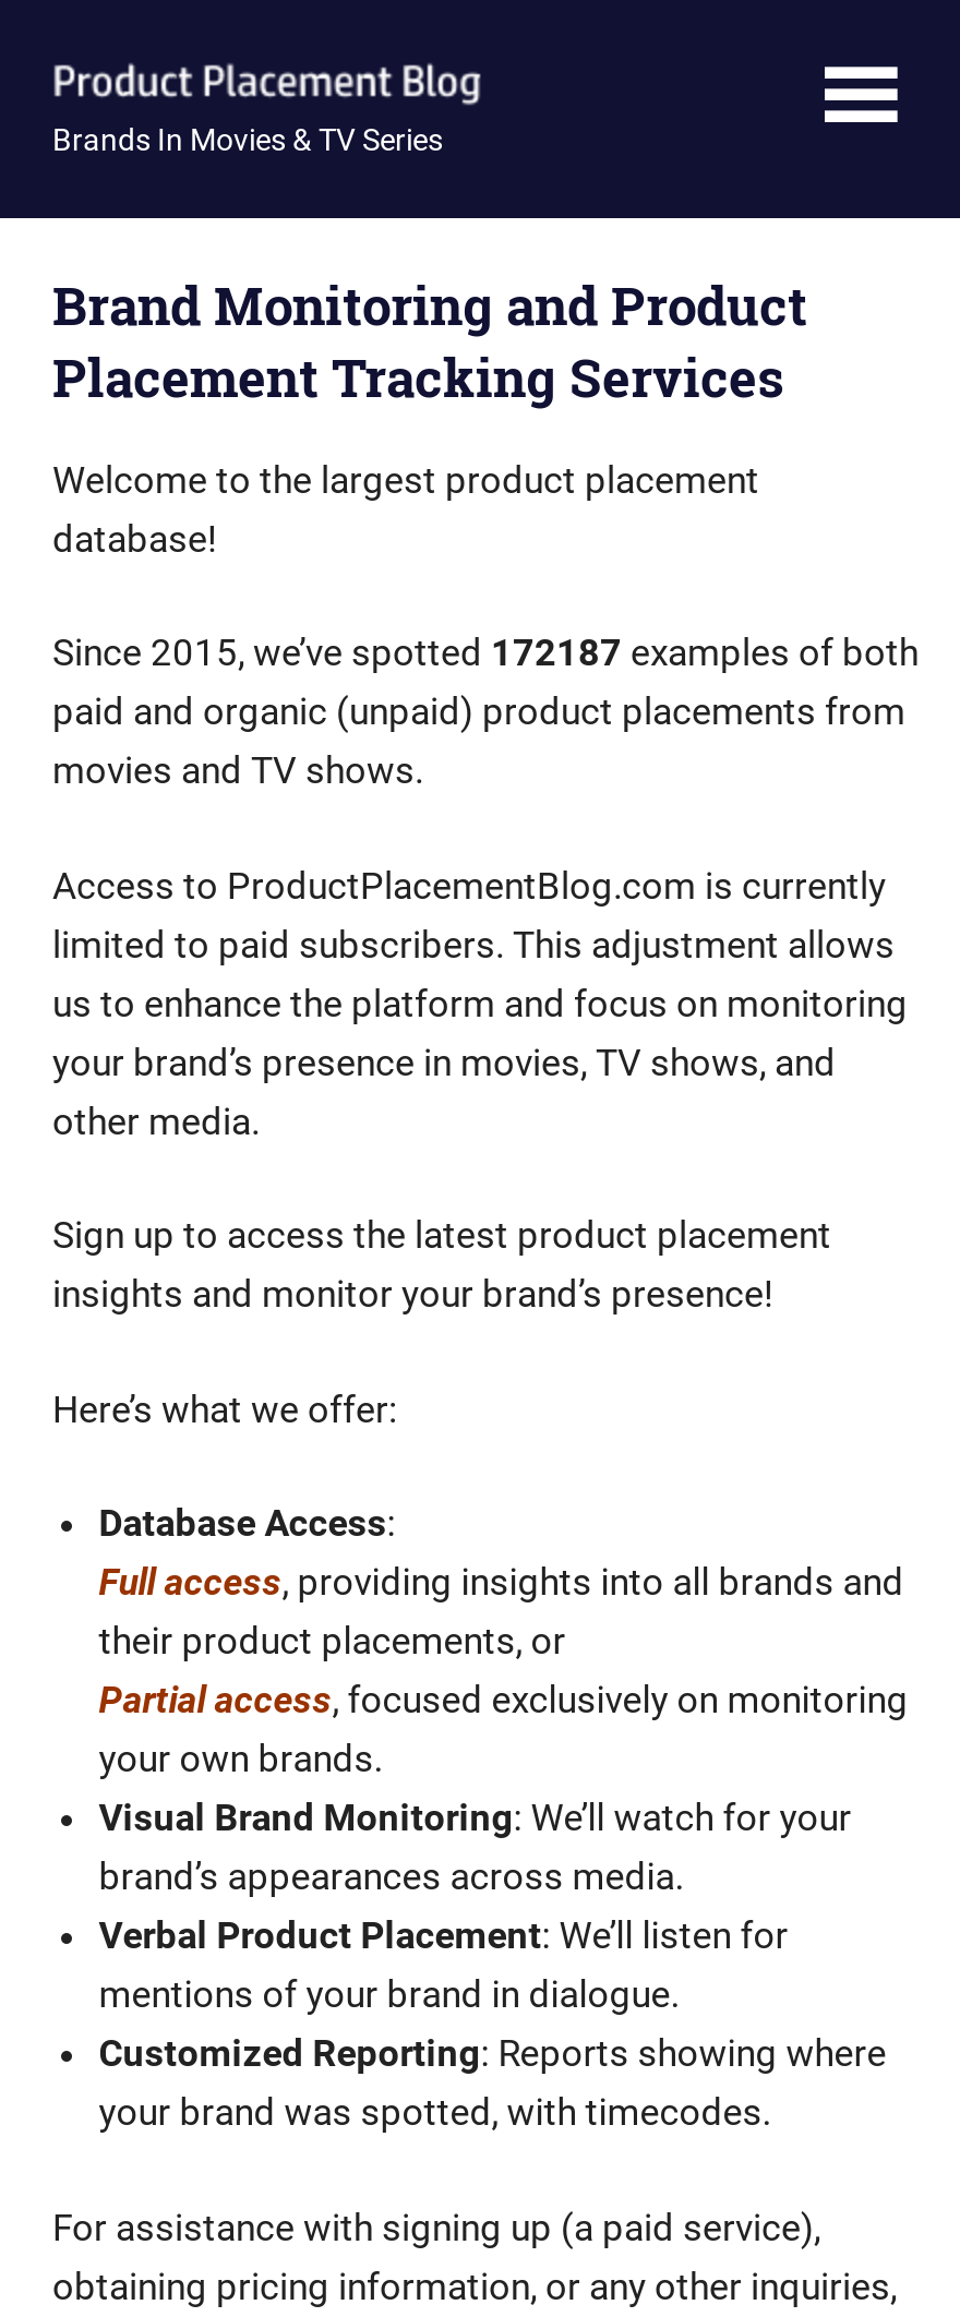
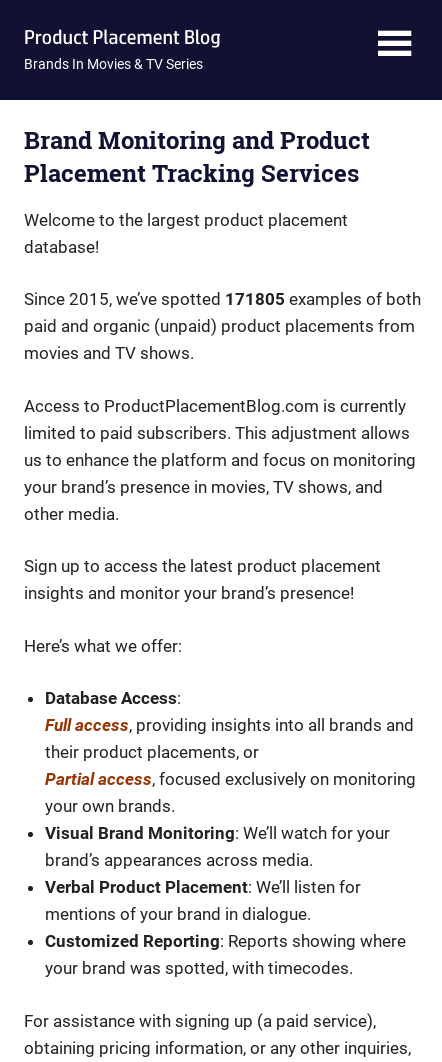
[52,631,919,674] Since 2015, we’ve spotted 172187 examples of both -> [24,289,421,309] Since 2015, we’ve spotted 171805 examples of both

